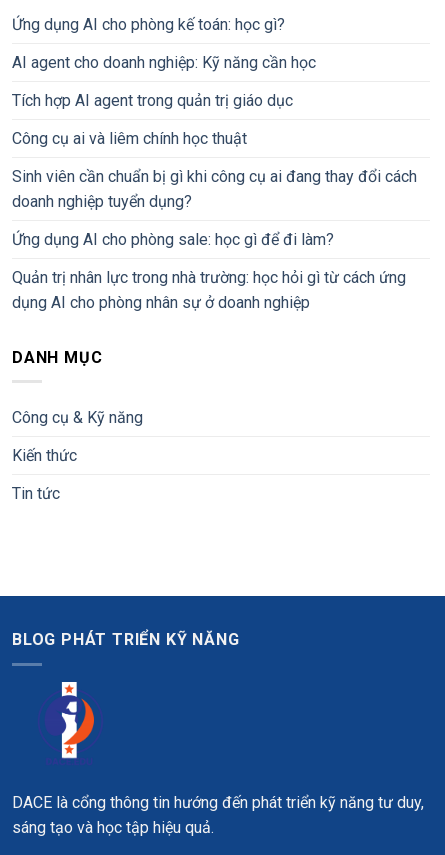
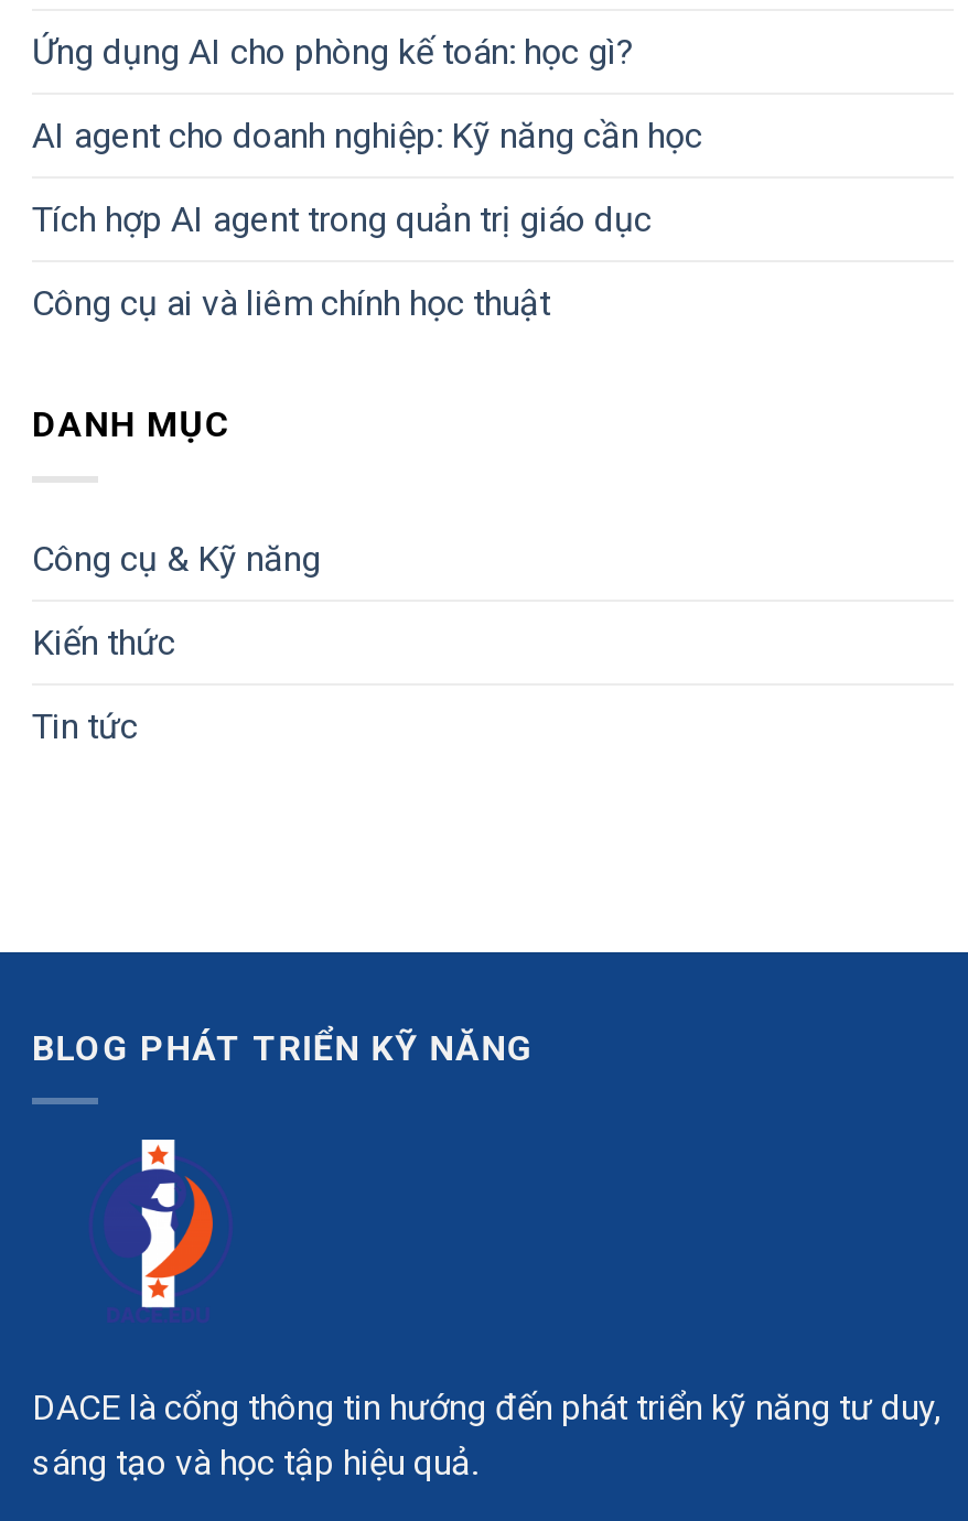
[12,167,417,312] Sinh viên cần chuẩn bị gì khi công cụ ai đang thay đổi cách | doanh nghiệp tuyển dụng? | Ứng dụng AI cho phòng sale: học gì để đi làm? | Quản trị nhân lực trong nhà trường: học hỏi gì từ cách ứng | dụng AI cho phòng nhân sự ở doanh nghiệp -> none

